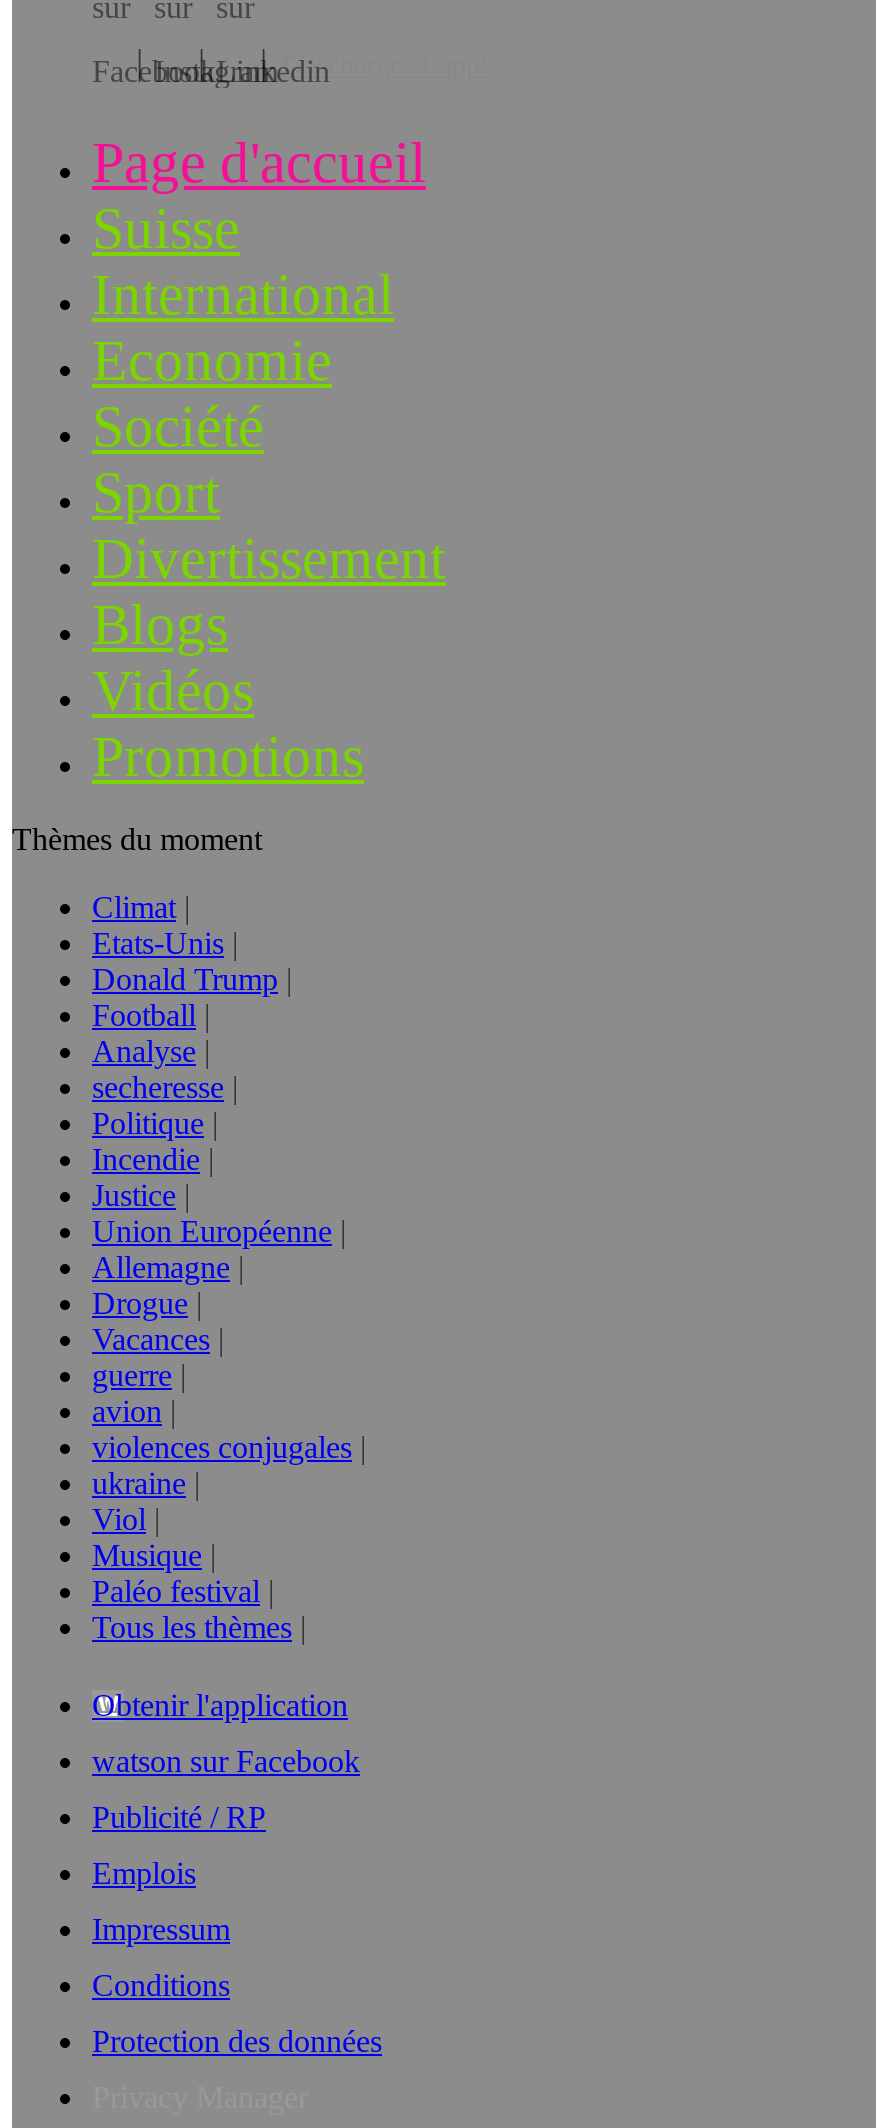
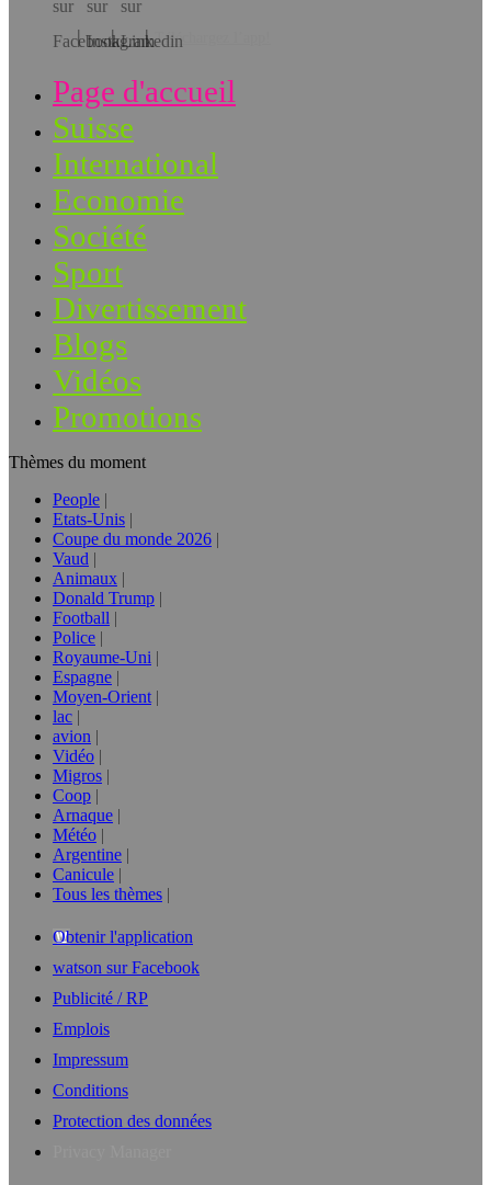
[92,890,176,924] Climat -> [53,490,100,509] People
none -> [53,529,212,588] Coupe du monde 2026 | Vaud | Animaux
moved [92,962,278,1032] -> [53,589,155,627]: Donald Trump | Football
[92,1034,332,1392] Analyse | secheresse | Politique | Incendie | Justice | Union Européenne | Allemagne | Drogue | Vacances | guerre -> [53,628,151,726] Police | Royaume-Uni | Espagne | Moyen-Orient | lac
moved [92,1394,162,1428] -> [53,727,91,745]: avion
[92,1430,352,1608] violences conjugales | ukraine | Viol | Musique | Paléo festival -> [53,747,122,884] Vidéo | Migros | Coop | Arnaque | Météo | Argentine | Canicule

